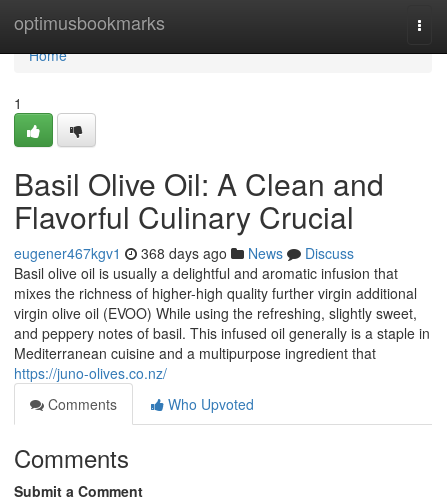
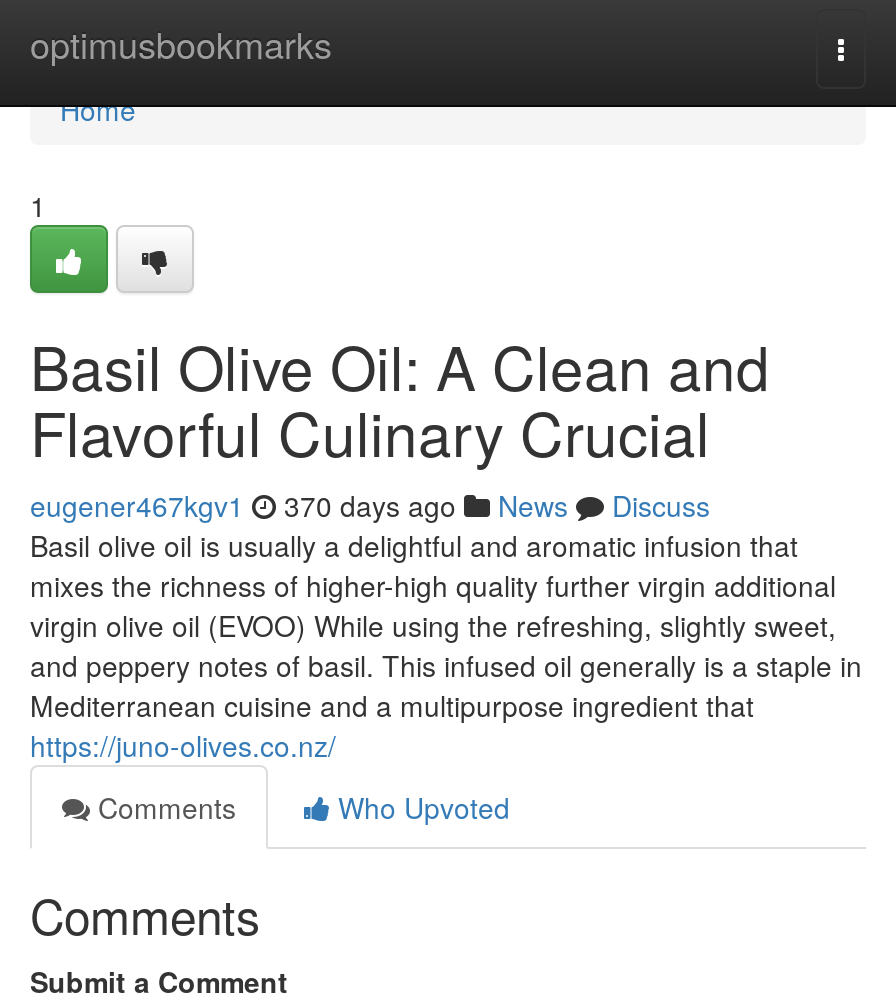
[14,243,354,263] eugener467kgv1 368 days ago News Discuss -> [30,485,710,525] eugener467kgv1 370 days ago News Discuss

